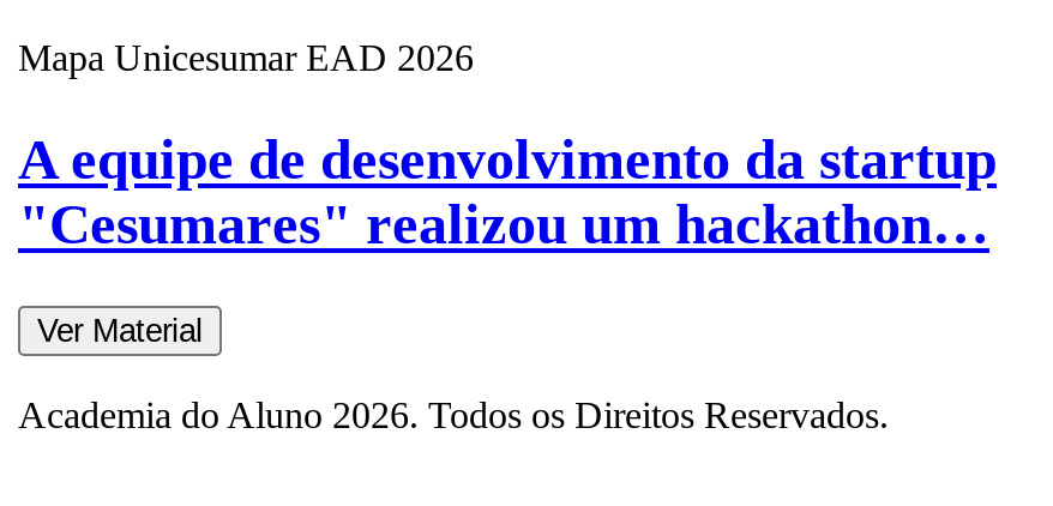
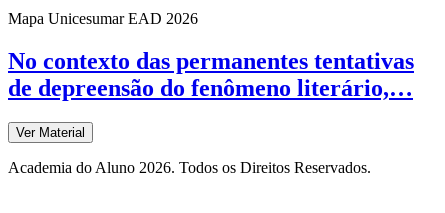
[18,129,997,256] A equipe de desenvolvimento da startup | "Cesumares" realizou um hackathon… -> [8,48,414,101] No contexto das permanentes tentativas | de depreensão do fenômeno literário,…

